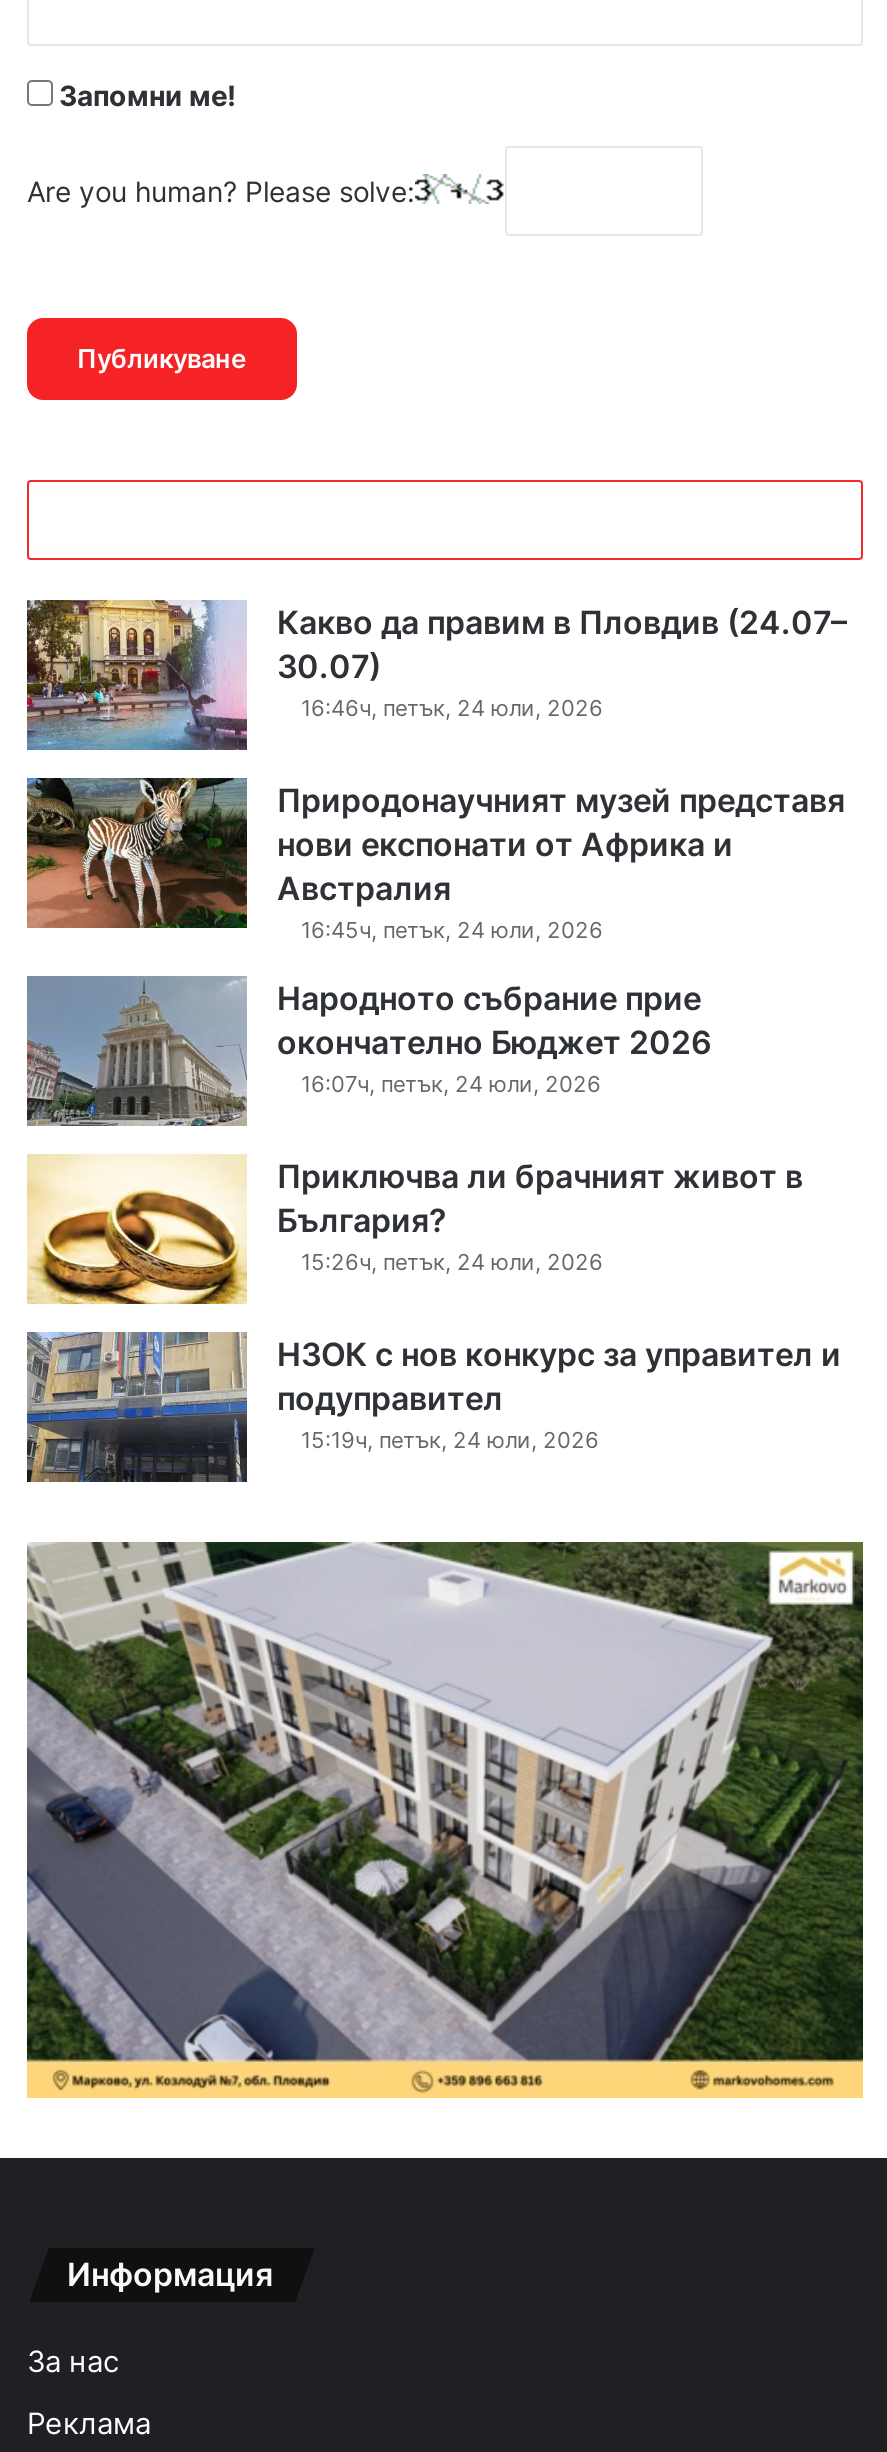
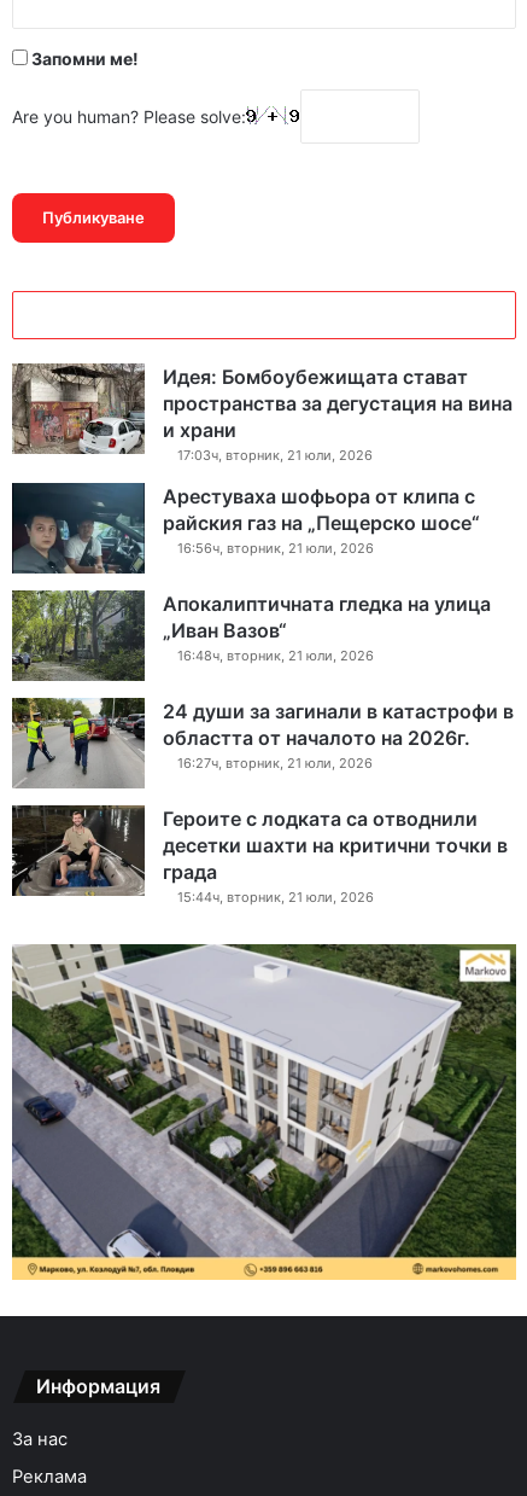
[27,600,847,752] [image] | Какво да правим в Пловдив (24.07– | 30.07) | 16:46ч, петък, 24 юли, 2026 -> [12,362,513,463] [image] | Идея: Бомбоубежищата стават | пространства за дегустация на вина | и храни | 17:03ч, вторник, 21 юли, 2026
[25,776,845,943] [image] | Природонаучният музей представя | нови експонати от Африка и | Австралия | 16:45ч, петък, 24 юли, 2026 -> [11,482,480,575] [image] | Арестуваха шофьора от клипа с | райския газ на „Пещерско шосе“ | 16:56ч, вторник, 21 юли, 2026
[25,974,711,1126] [image] | Народното събрание прие | окончателно Бюджет 2026 | 16:07ч, петък, 24 юли, 2026 -> [11,589,491,681] [image] | Апокалиптичната гледка на улица | „Иван Вазов“ | 16:48ч, вторник, 21 юли, 2026
[27,1154,803,1306] [image] | Приключва ли брачният живот в | България? | 15:26ч, петък, 24 юли, 2026 -> [11,697,514,788] [image] | 24 души за загинали в катастрофи в | областта от началото на 2026г. | 16:27ч, вторник, 21 юли, 2026
[25,1330,841,1484] [image] | НЗОК с нов конкурс за управител и | подуправител | 15:19ч, петък, 24 юли, 2026 -> [12,804,508,905] [image] | Героите с лодката са отводнили | десетки шахти на критични точки в | града | 15:44ч, вторник, 21 юли, 2026

